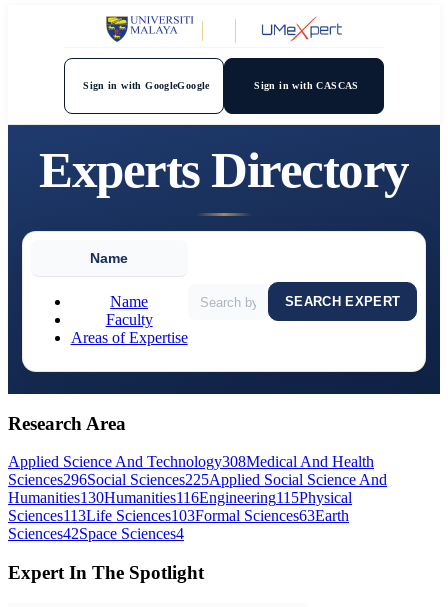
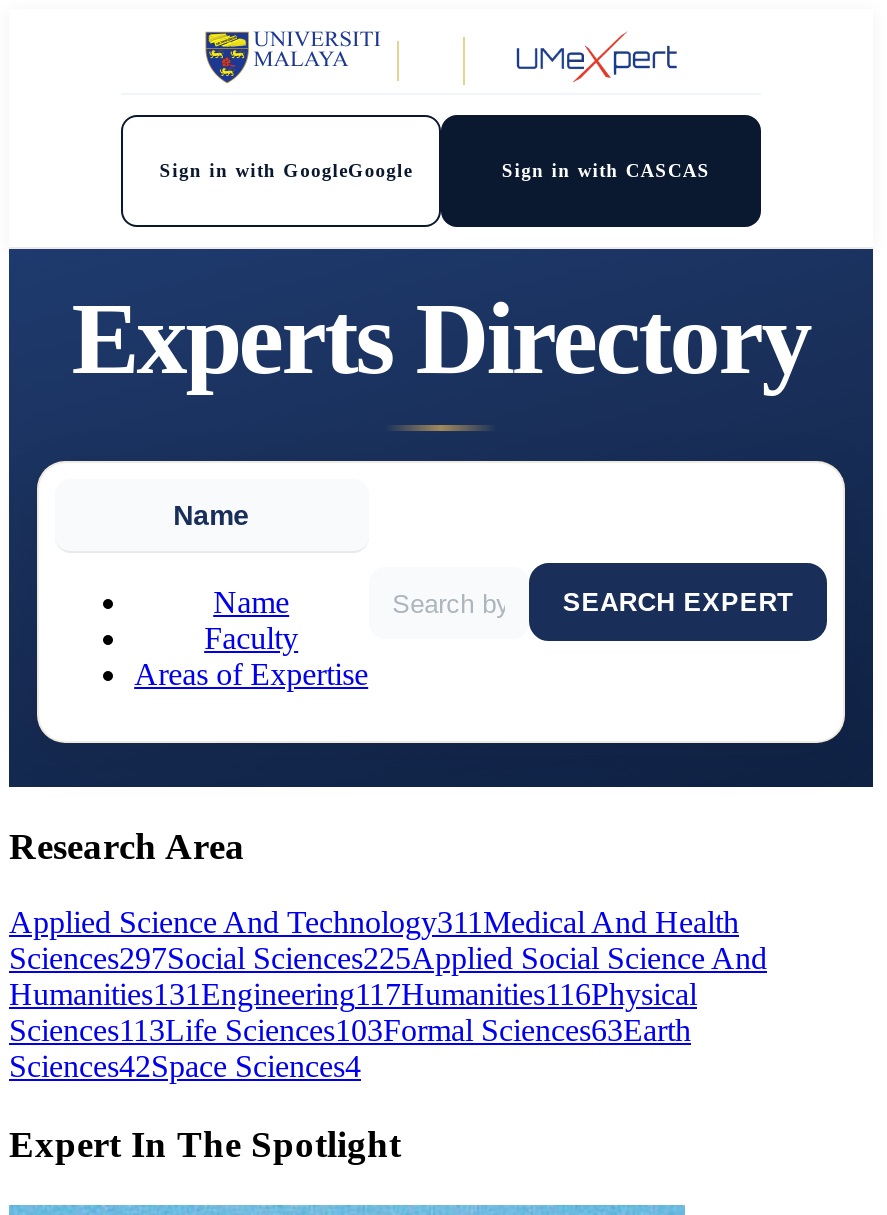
[8,453,374,470] Applied Science And Technology308 Medical And Health -> [9,906,739,940] Applied Science And Technology311 Medical And Health
[8,471,387,488] Sciences296Social Sciences225Applied Social Science And -> [9,942,767,976] Sciences297Social Sciences225Applied Social Science And
[8,489,352,506] Humanities130 Humanities116Engineering115Physical -> [9,978,697,1012] Humanities131 Engineering117Humanities116Physical

